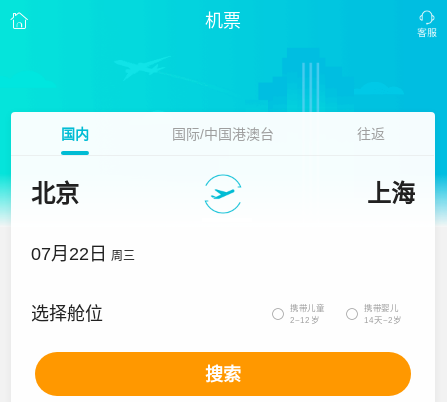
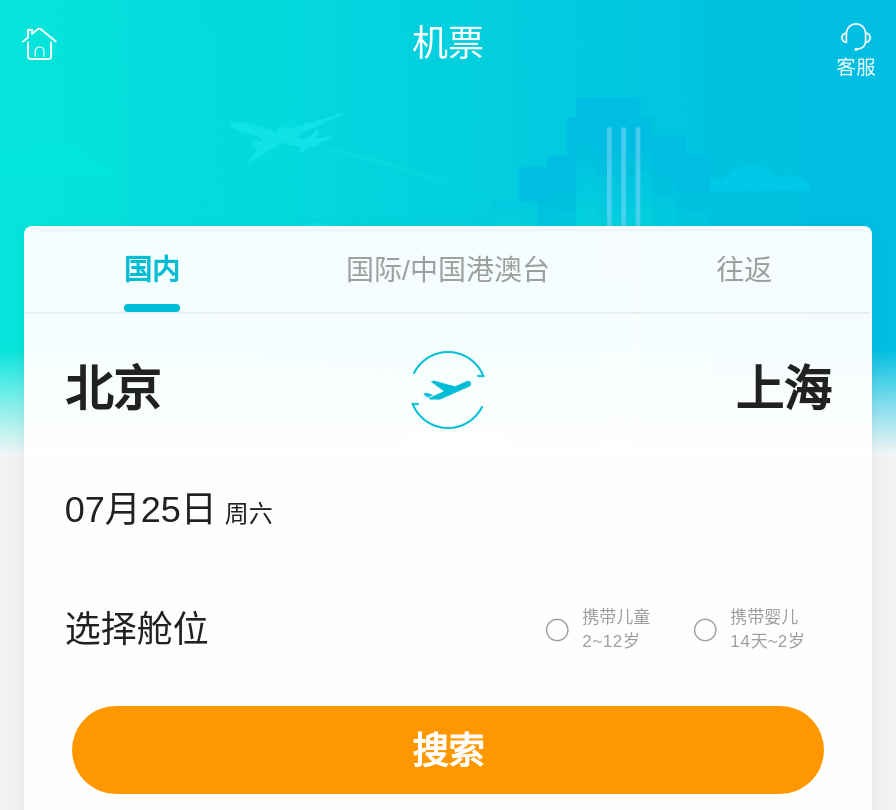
[31,244,135,264] 07月22日 周三 -> [65,490,273,530] 07月25日 周六

